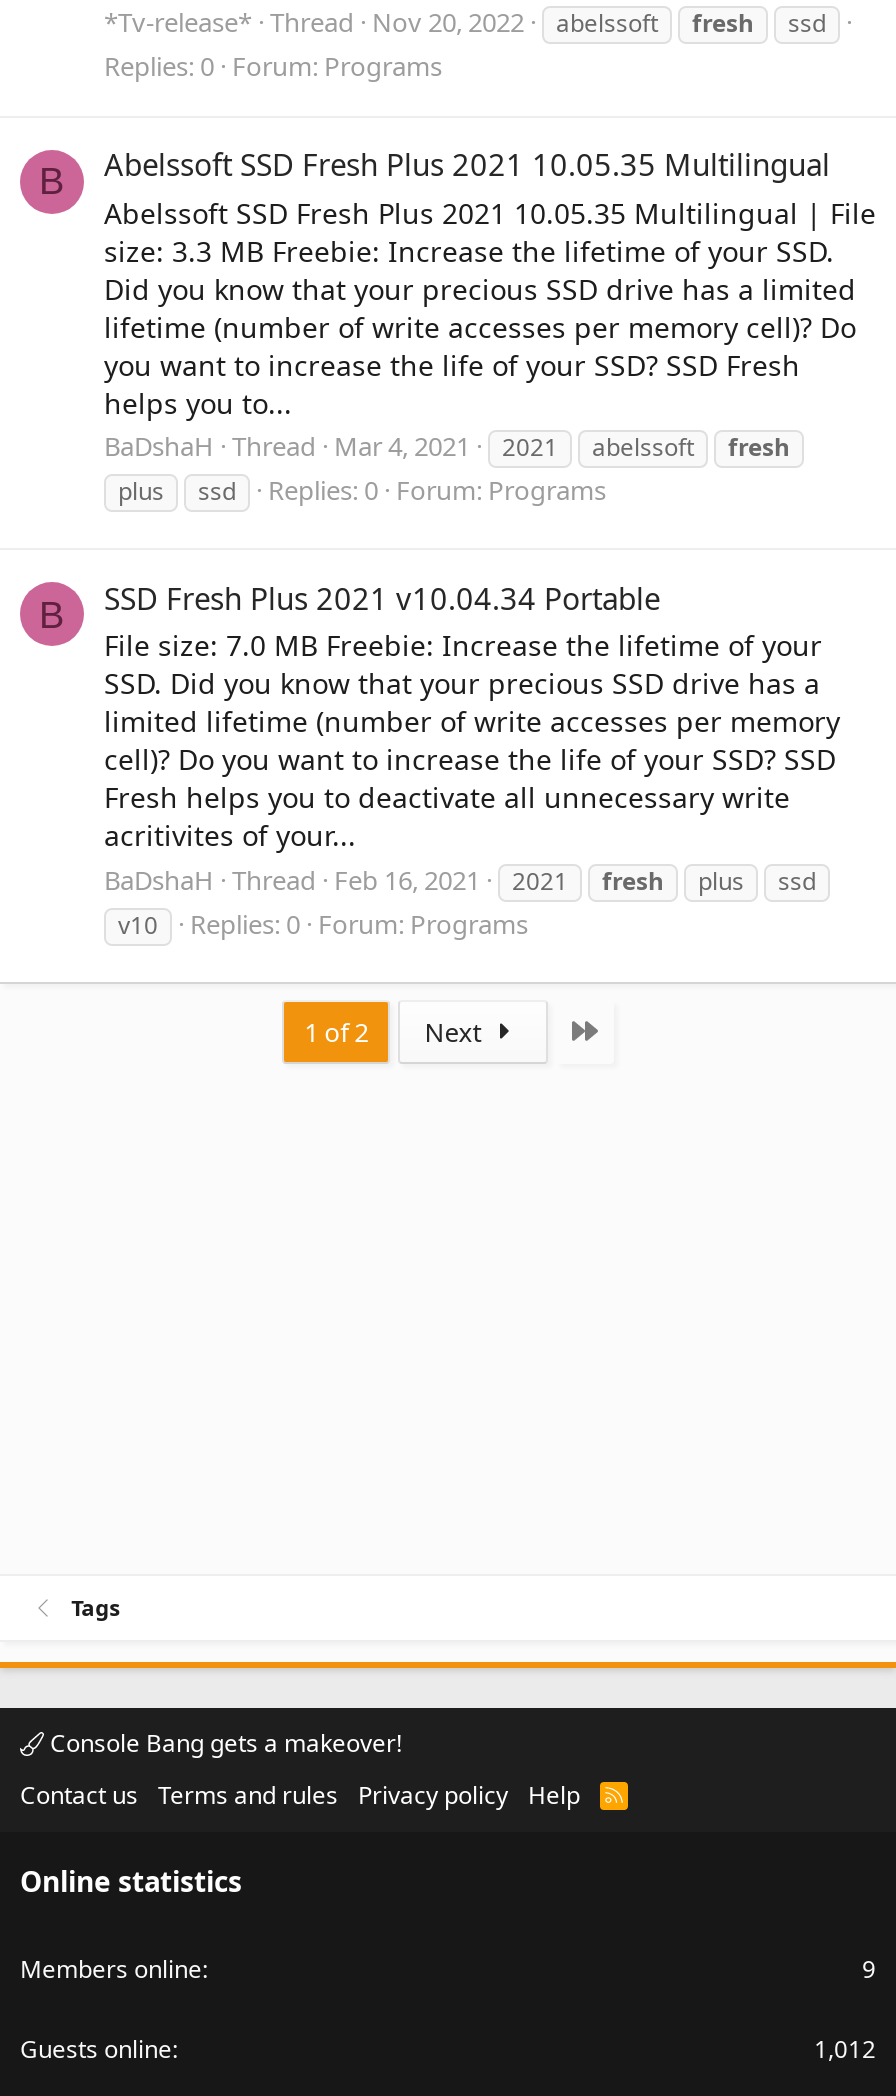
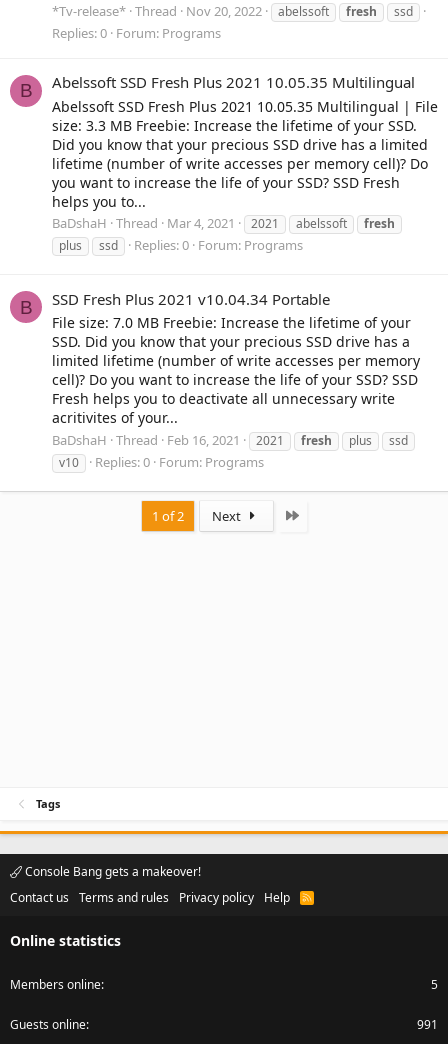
[862,1952,876,1986] 9 -> [431,976,438,993] 5
[814,2032,876,2066] 1,012 -> [417,1016,438,1033] 991

